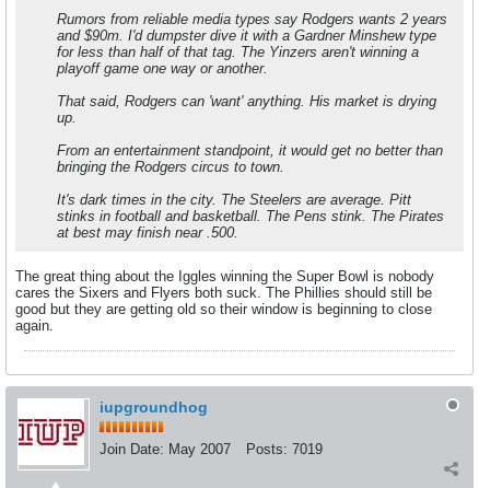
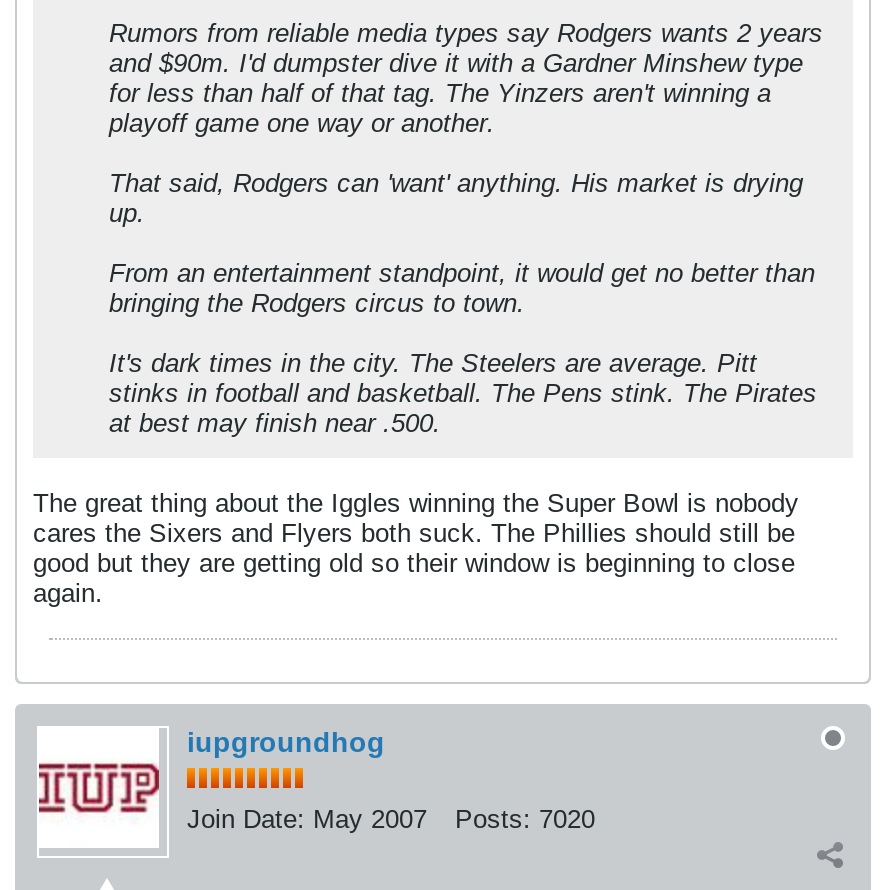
[100,441,323,457] Join Date: May 2007 Posts: 7019 -> [187,804,595,834] Join Date: May 2007 Posts: 7020

